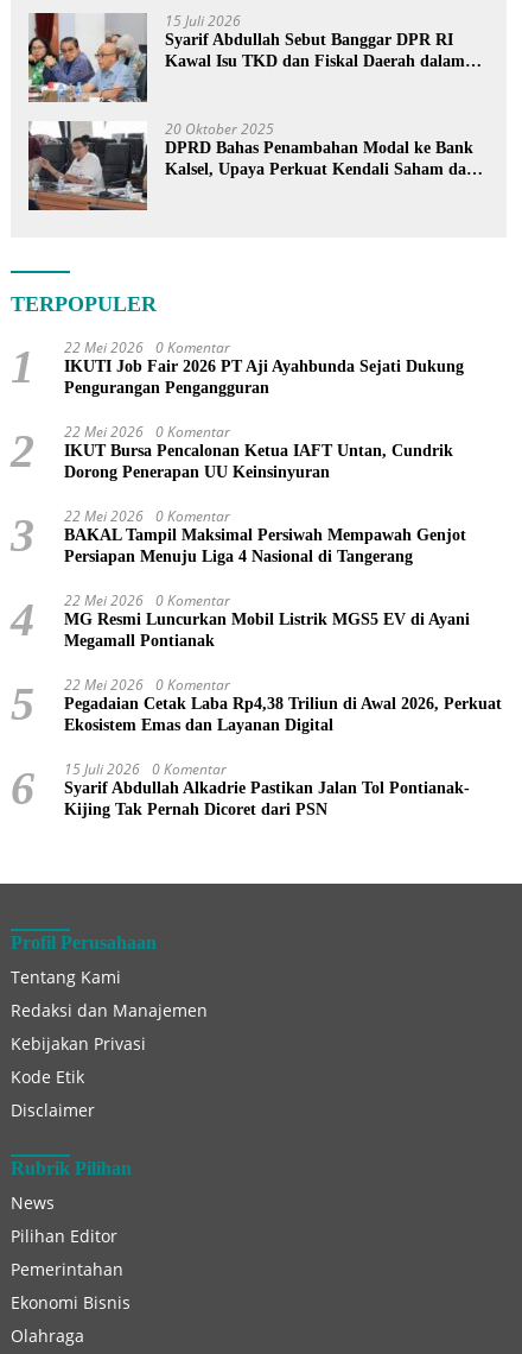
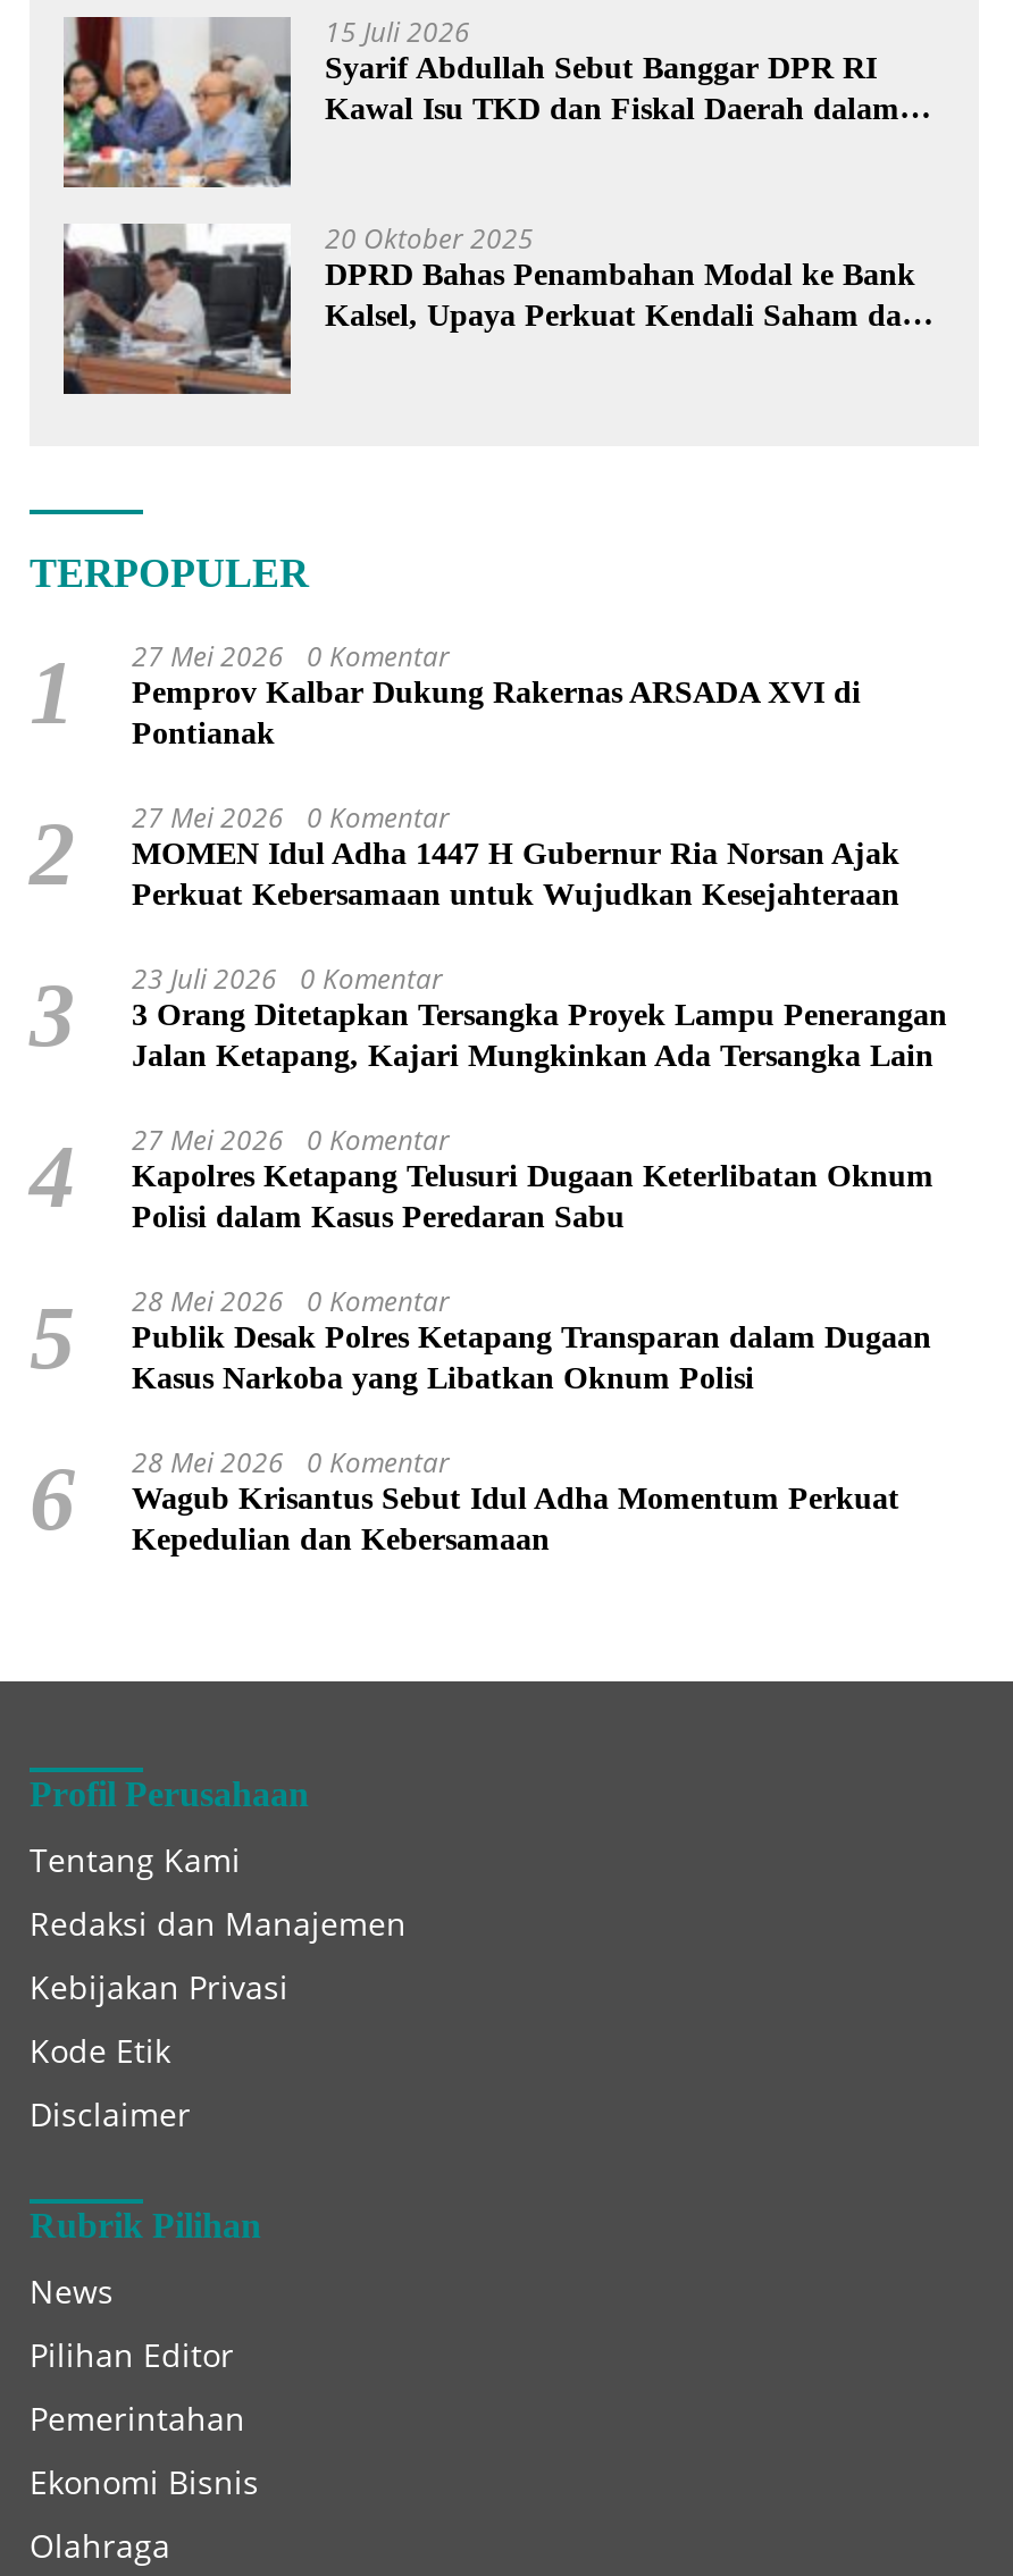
[64,338,464,397] 22 Mei 2026 0 Komentar | IKUTI Job Fair 2026 PT Aji Ayahbunda Sejati Dukung | Pengurangan Pengangguran -> [132,636,861,749] 27 Mei 2026 0 Komentar | Pemprov Kalbar Dukung Rakernas ARSADA XVI di | Pontianak
[64,422,453,482] 22 Mei 2026 0 Komentar | IKUT Bursa Pencalonan Ketua IAFT Untan, Cundrik | Dorong Penerapan UU Keinsinyuran -> [132,797,899,910] 27 Mei 2026 0 Komentar | MOMEN Idul Adha 1447 H Gubernur Ria Norsan Ajak | Perkuat Kebersamaan untuk Wujudkan Kesejahteraan
[64,506,466,566] 22 Mei 2026 0 Komentar | BAKAL Tampil Maksimal Persiwah Mempawah Genjot | Persiapan Menuju Liga 4 Nasional di Tangerang -> [132,958,947,1071] 23 Juli 2026 0 Komentar | 3 Orang Ditetapkan Tersangka Proyek Lampu Penerangan | Jalan Ketapang, Kajari Mungkinkan Ada Tersangka Lain
[64,591,470,650] 22 Mei 2026 0 Komentar | MG Resmi Luncurkan Mobil Listrik MGS5 EV di Ayani | Megamall Pontianak -> [132,1119,934,1233] 27 Mei 2026 0 Komentar | Kapolres Ketapang Telusuri Dugaan Keterlibatan Oknum | Polisi dalam Kasus Peredaran Sabu
[64,675,502,734] 22 Mei 2026 0 Komentar | Pegadaian Cetak Laba Rp4,38 Triliun di Awal 2026, Perkuat | Ekosistem Emas dan Layanan Digital -> [132,1280,931,1394] 28 Mei 2026 0 Komentar | Publik Desak Polres Ketapang Transparan dalam Dugaan | Kasus Narkoba yang Libatkan Oknum Polisi
[64,759,470,819] 15 Juli 2026 0 Komentar | Syarif Abdullah Alkadrie Pastikan Jalan Tol Pontianak- | Kijing Tak Pernah Dicoret dari PSN -> [132,1442,899,1555] 28 Mei 2026 0 Komentar | Wagub Krisantus Sebut Idul Adha Momentum Perkuat | Kepedulian dan Kebersamaan

